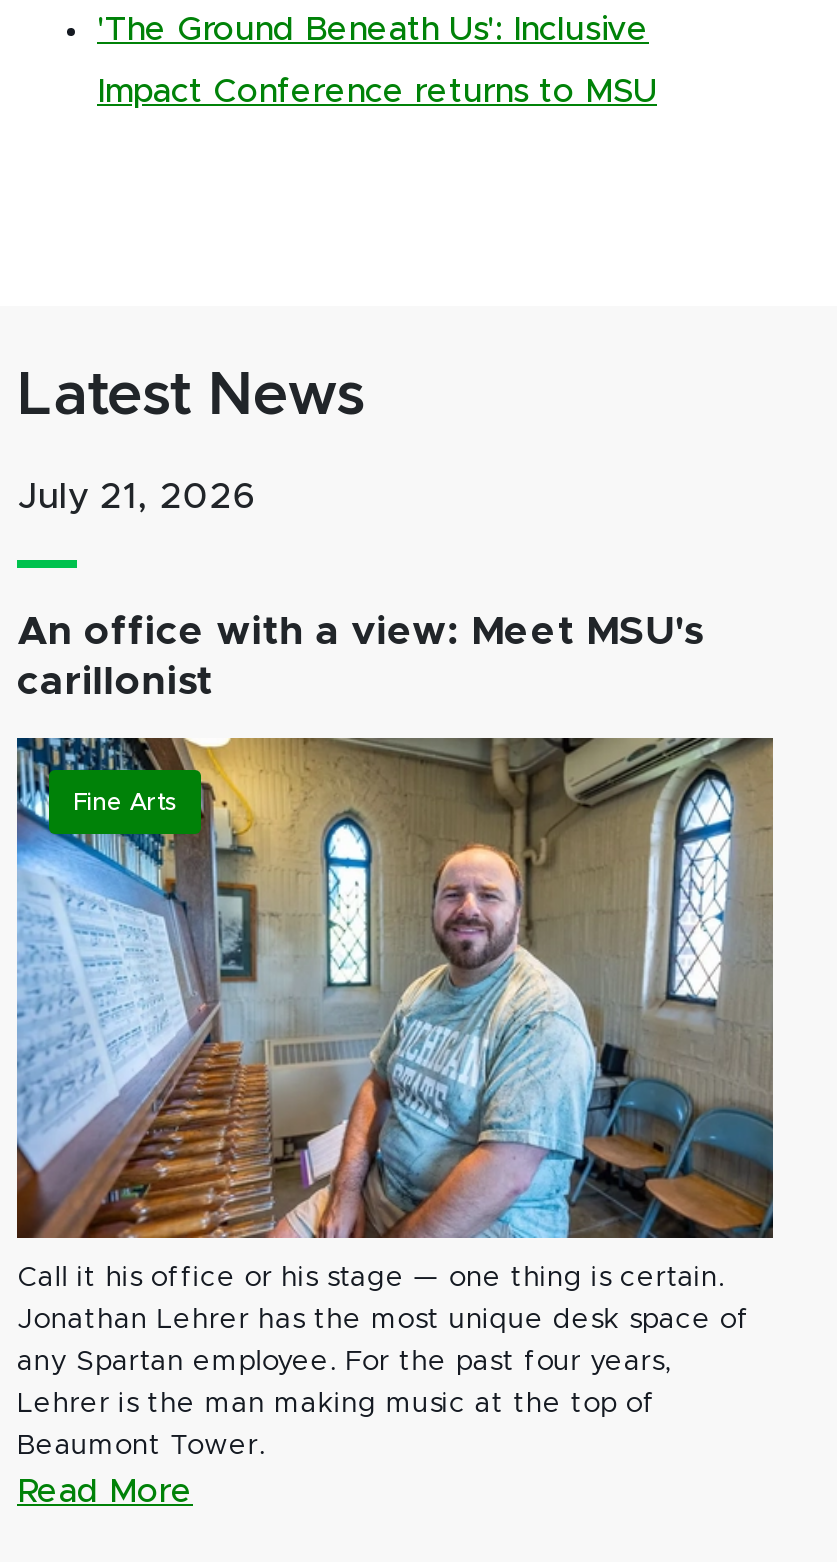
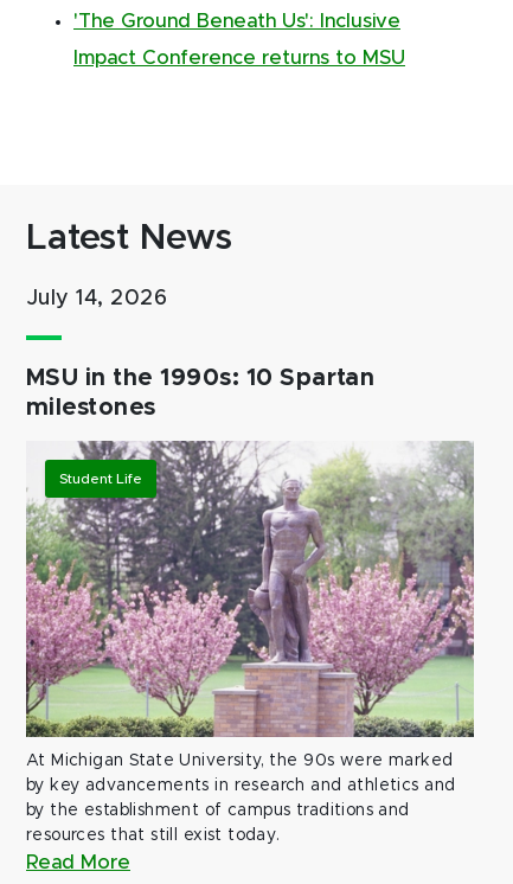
[15,480,775,1240] [image] | July 21, 2026 | An office with a view: Meet MSU's | carillonist | Fine Arts -> [25,288,475,737] [image] | July 14, 2026 | MSU in the 1990s: 10 Spartan | milestones | Student Life
[17,1264,750,1460] Call it his office or his stage — one thing is certain. | Jonathan Lehrer has the most unique desk space of | any Spartan employee. For the past four years, | Lehrer is the man making music at the top of | Beaumont Tower. -> [26,752,455,844] At Michigan State University, the 90s were marked | by key advancements in research and athletics and | by the establishment of campus traditions and | resources that still exist today.

